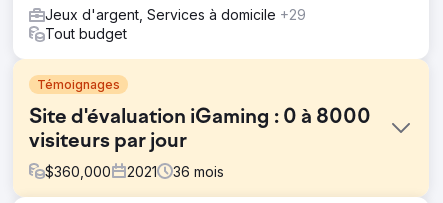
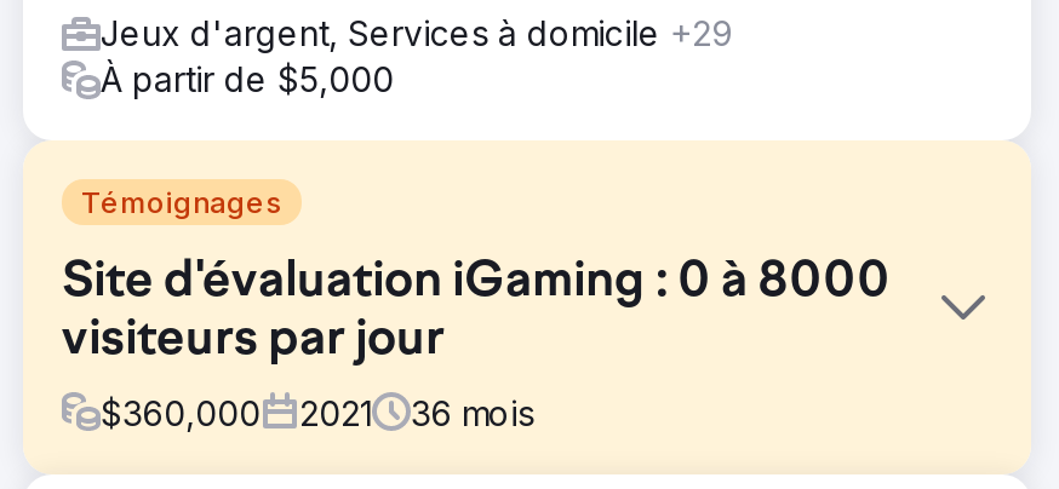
[45,25,127,42] Tout budget -> [101,57,394,98] À partir de $5,000

